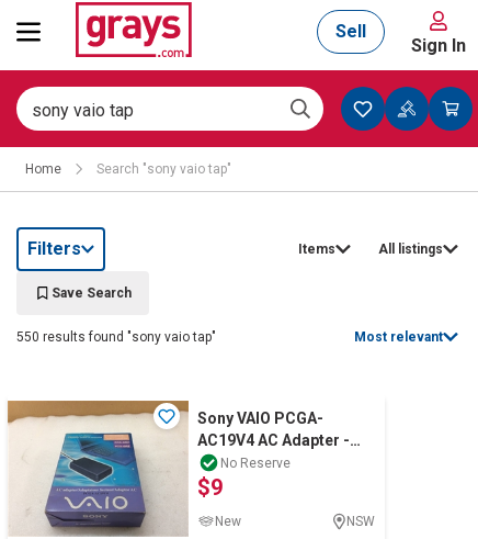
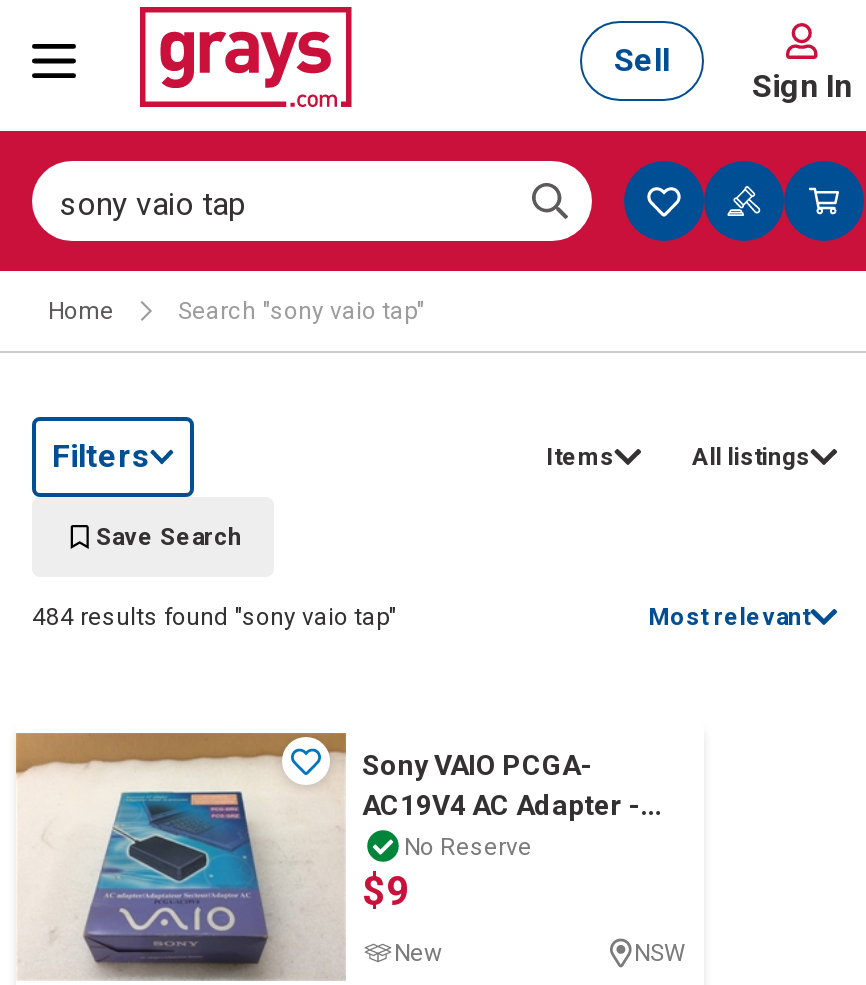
[16,329,216,345] 550 results found "sony vaio tap" -> [32,603,396,631] 484 results found "sony vaio tap"

